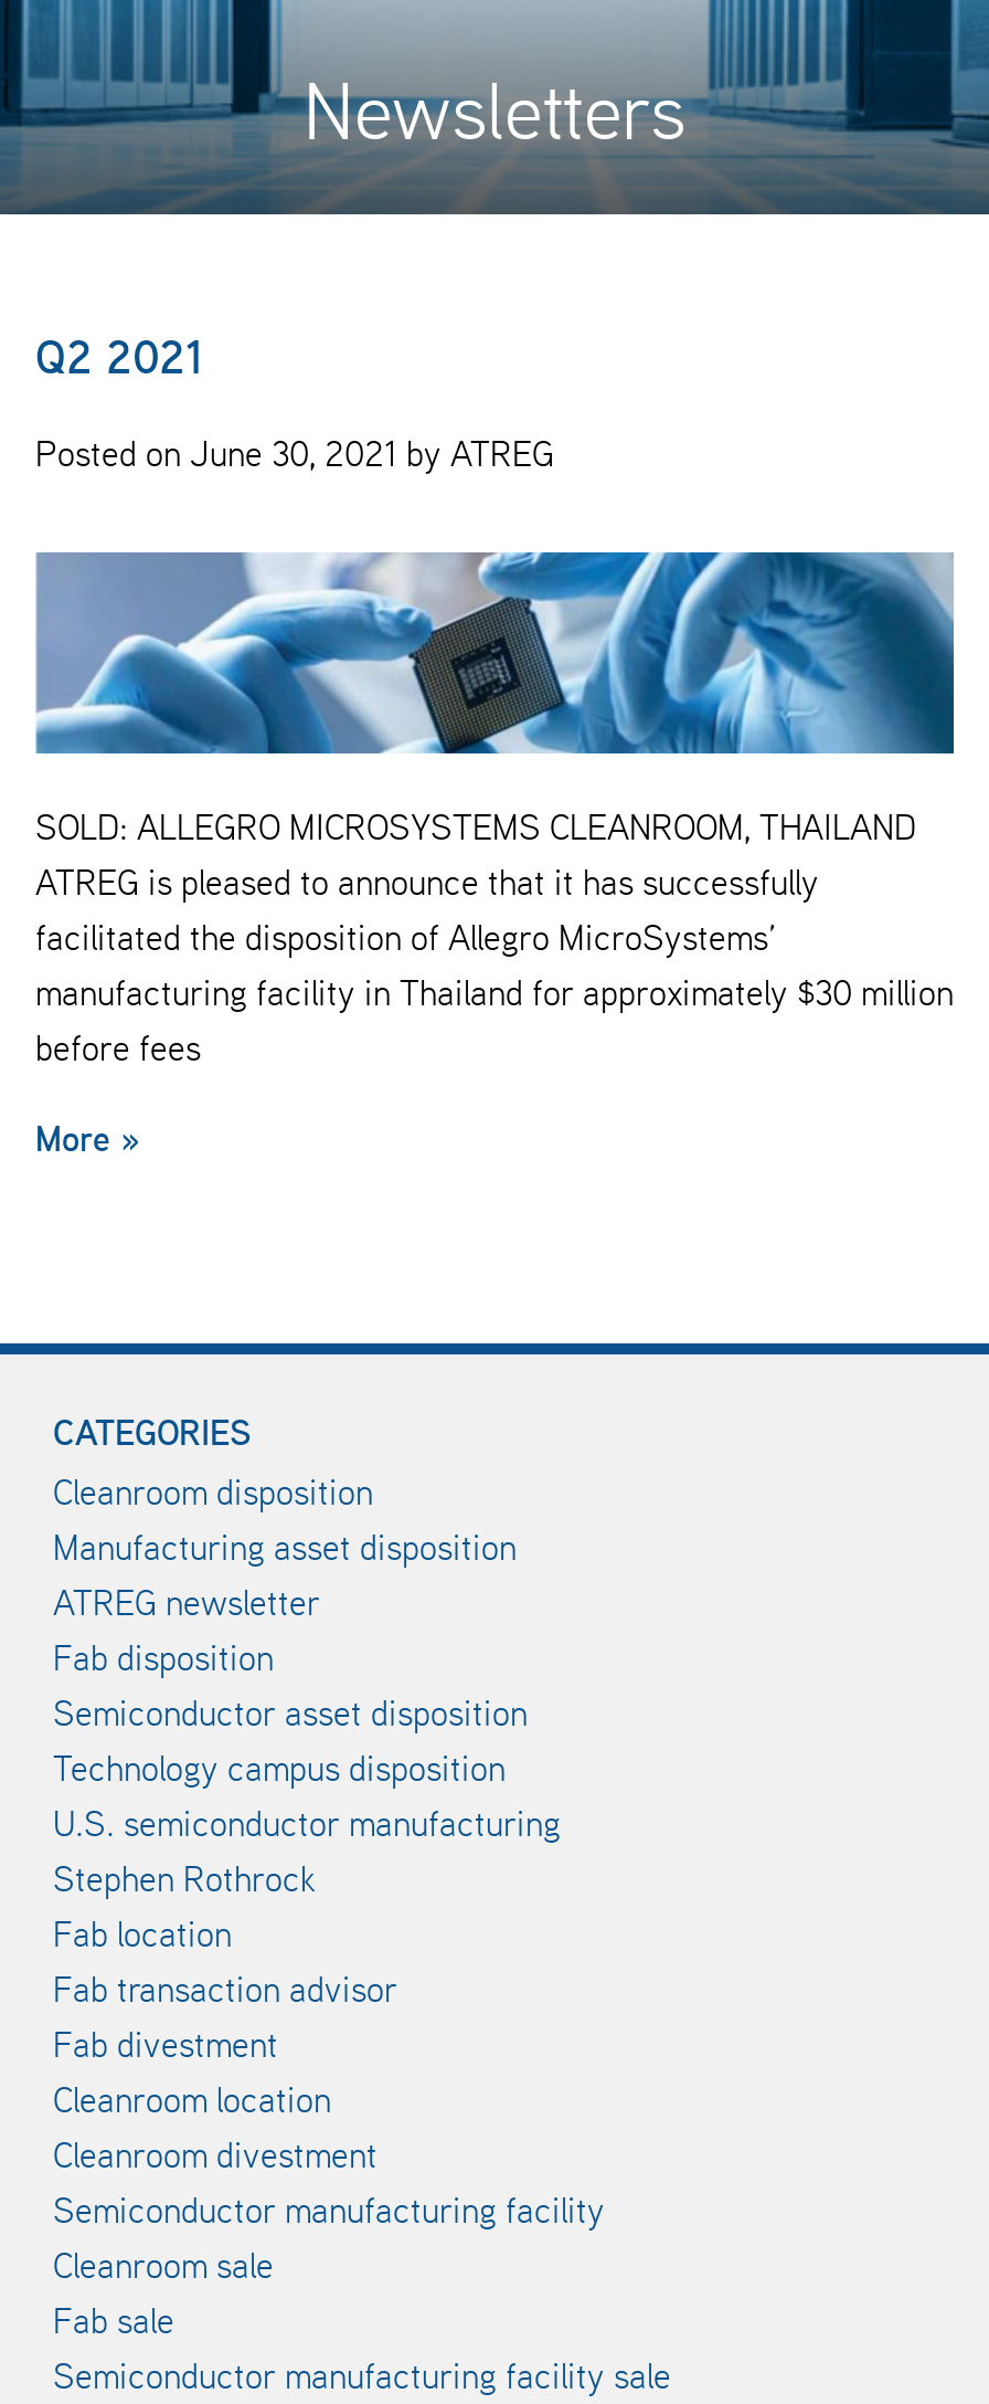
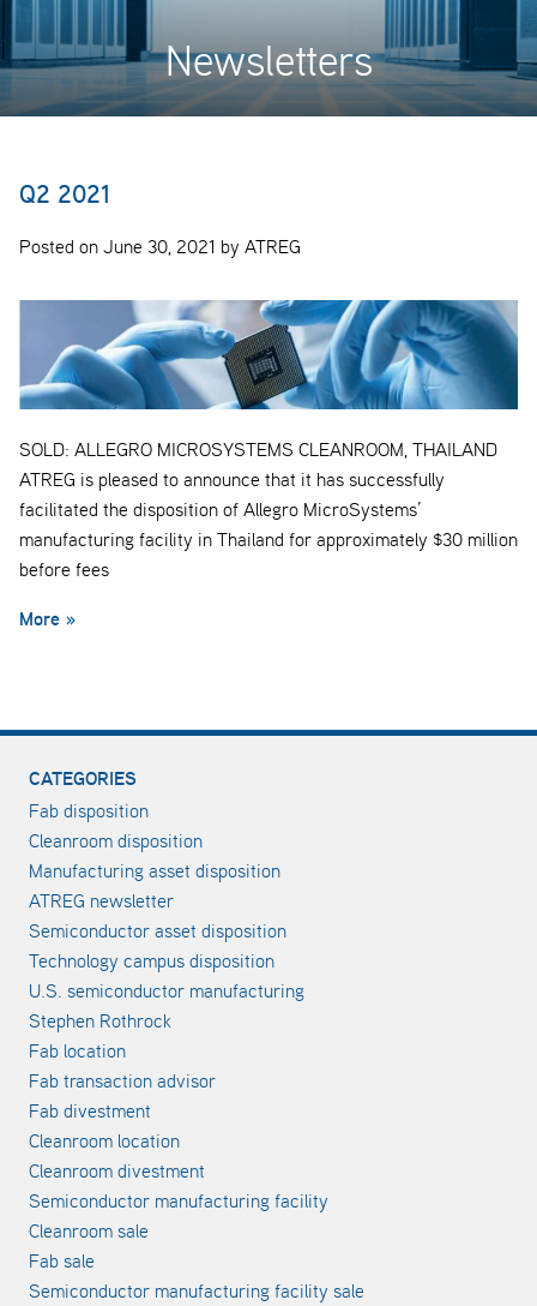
moved [53,1470,517,1625] -> [29,829,280,913]: Cleanroom disposition | Manufacturing asset disposition | ATREG newsletter
moved [53,1636,274,1680] -> [29,799,149,823]: Fab disposition

